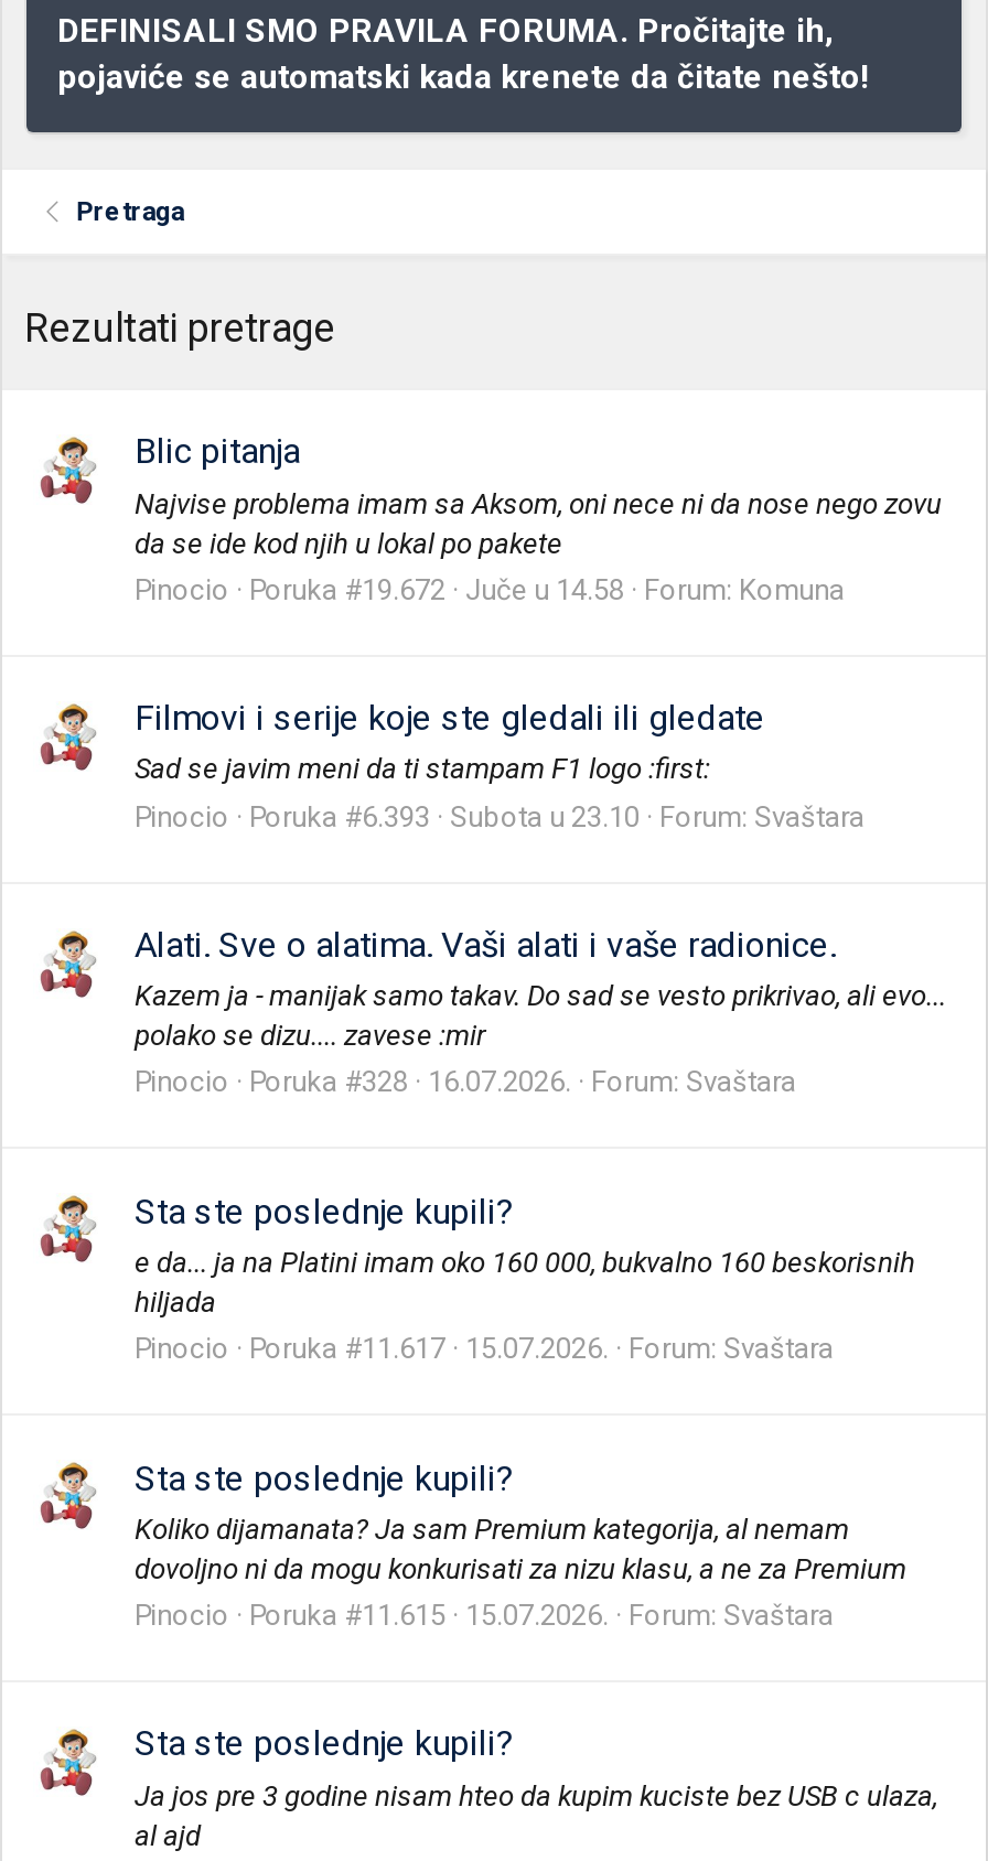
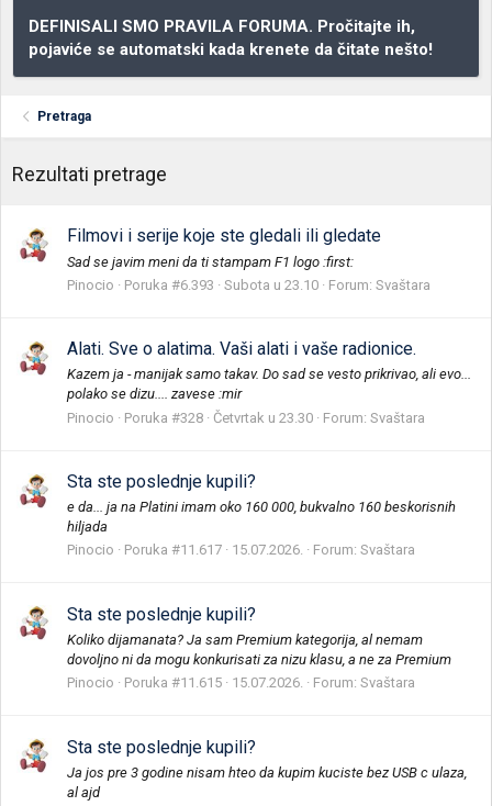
[135,431,942,606] Blic pitanja | Najvise problema imam sa Aksom, oni nece ni da nose nego zovu | da se ide kod njih u lokal po pakete | Pinocio Poruka #19.672 Juče u 14.58 Forum: Komuna -> none
[135,1066,796,1099] Pinocio Poruka #328 16.07.2026. Forum: Svaštara -> [67,409,425,426] Pinocio Poruka #328 Četvrtak u 23.30 Forum: Svaštara

